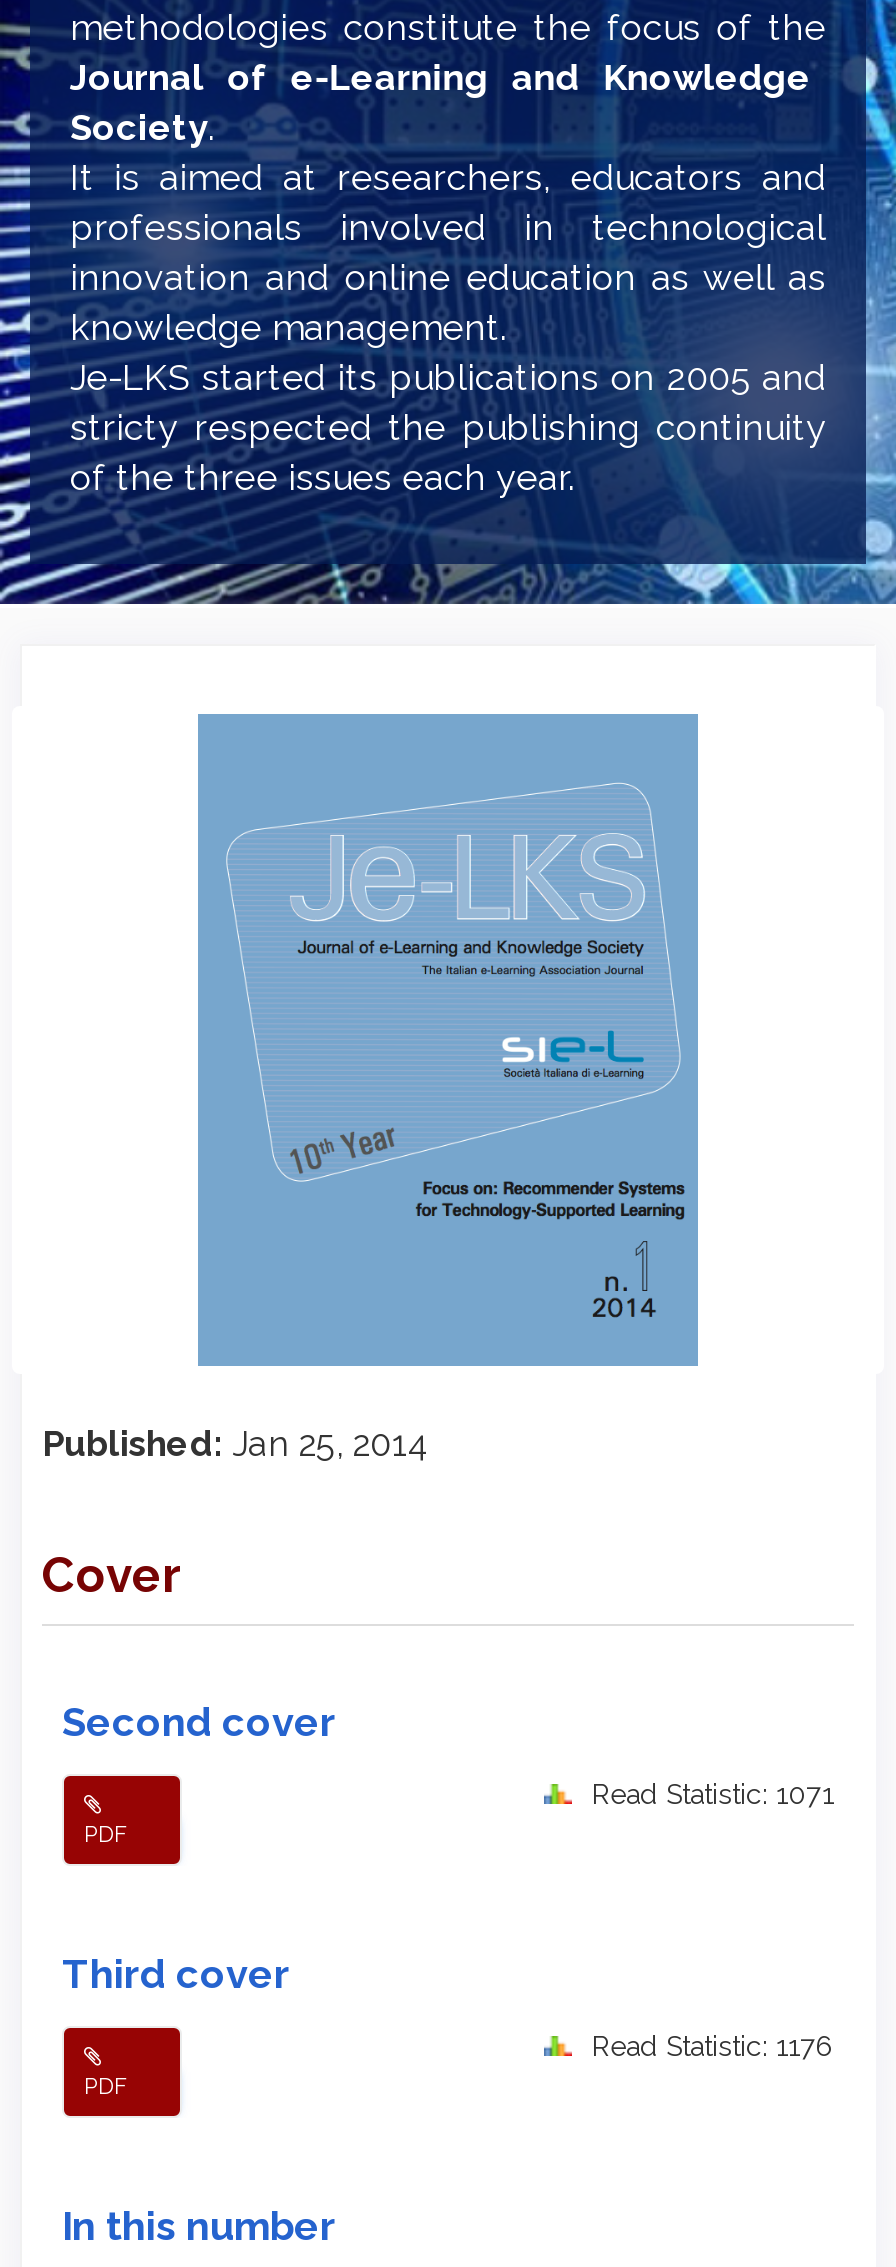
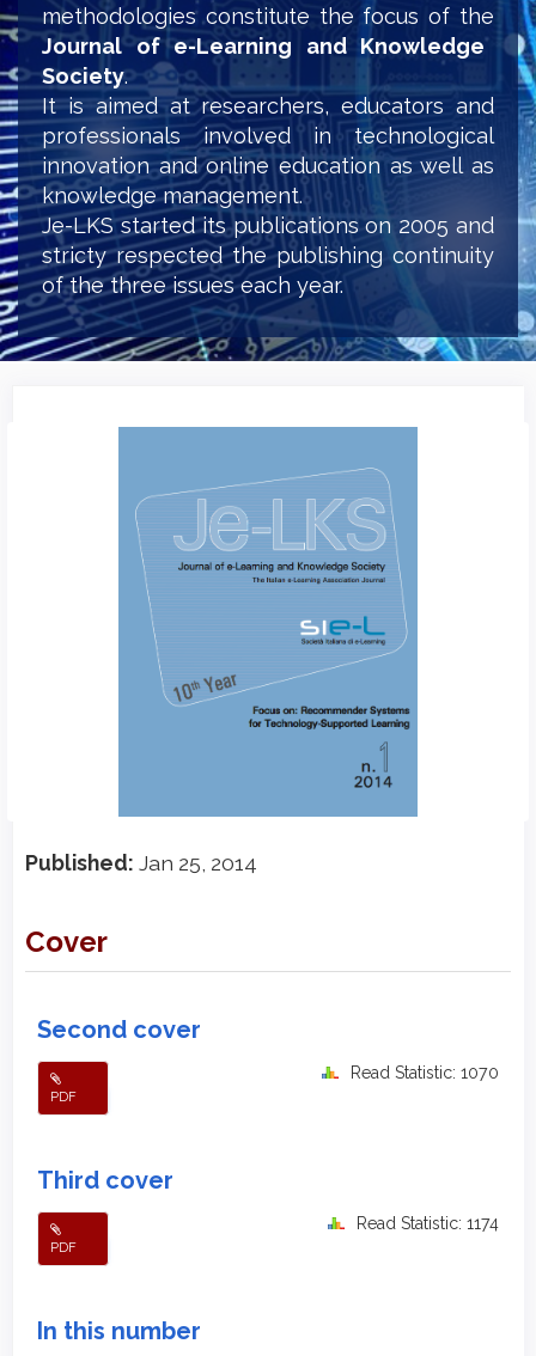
[584,1778,834,1810] Read Statistic: 1071 -> [346,1063,499,1082] Read Statistic: 1070
[584,2030,834,2062] Read Statistic: 1176 -> [352,1214,499,1233] Read Statistic: 1174

